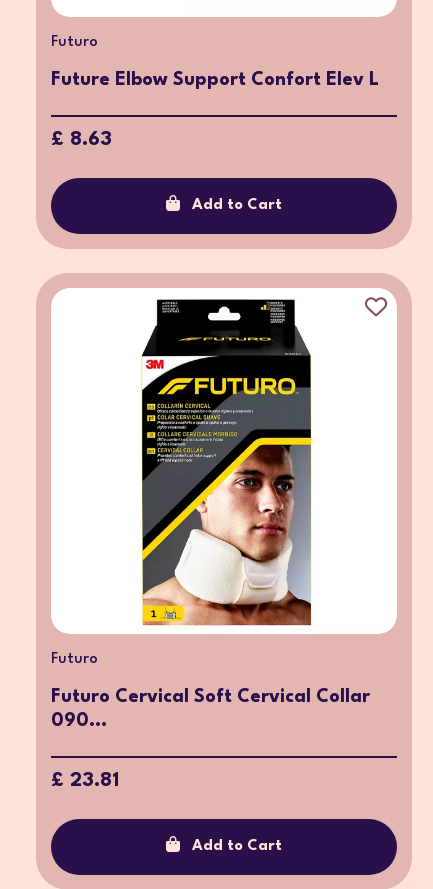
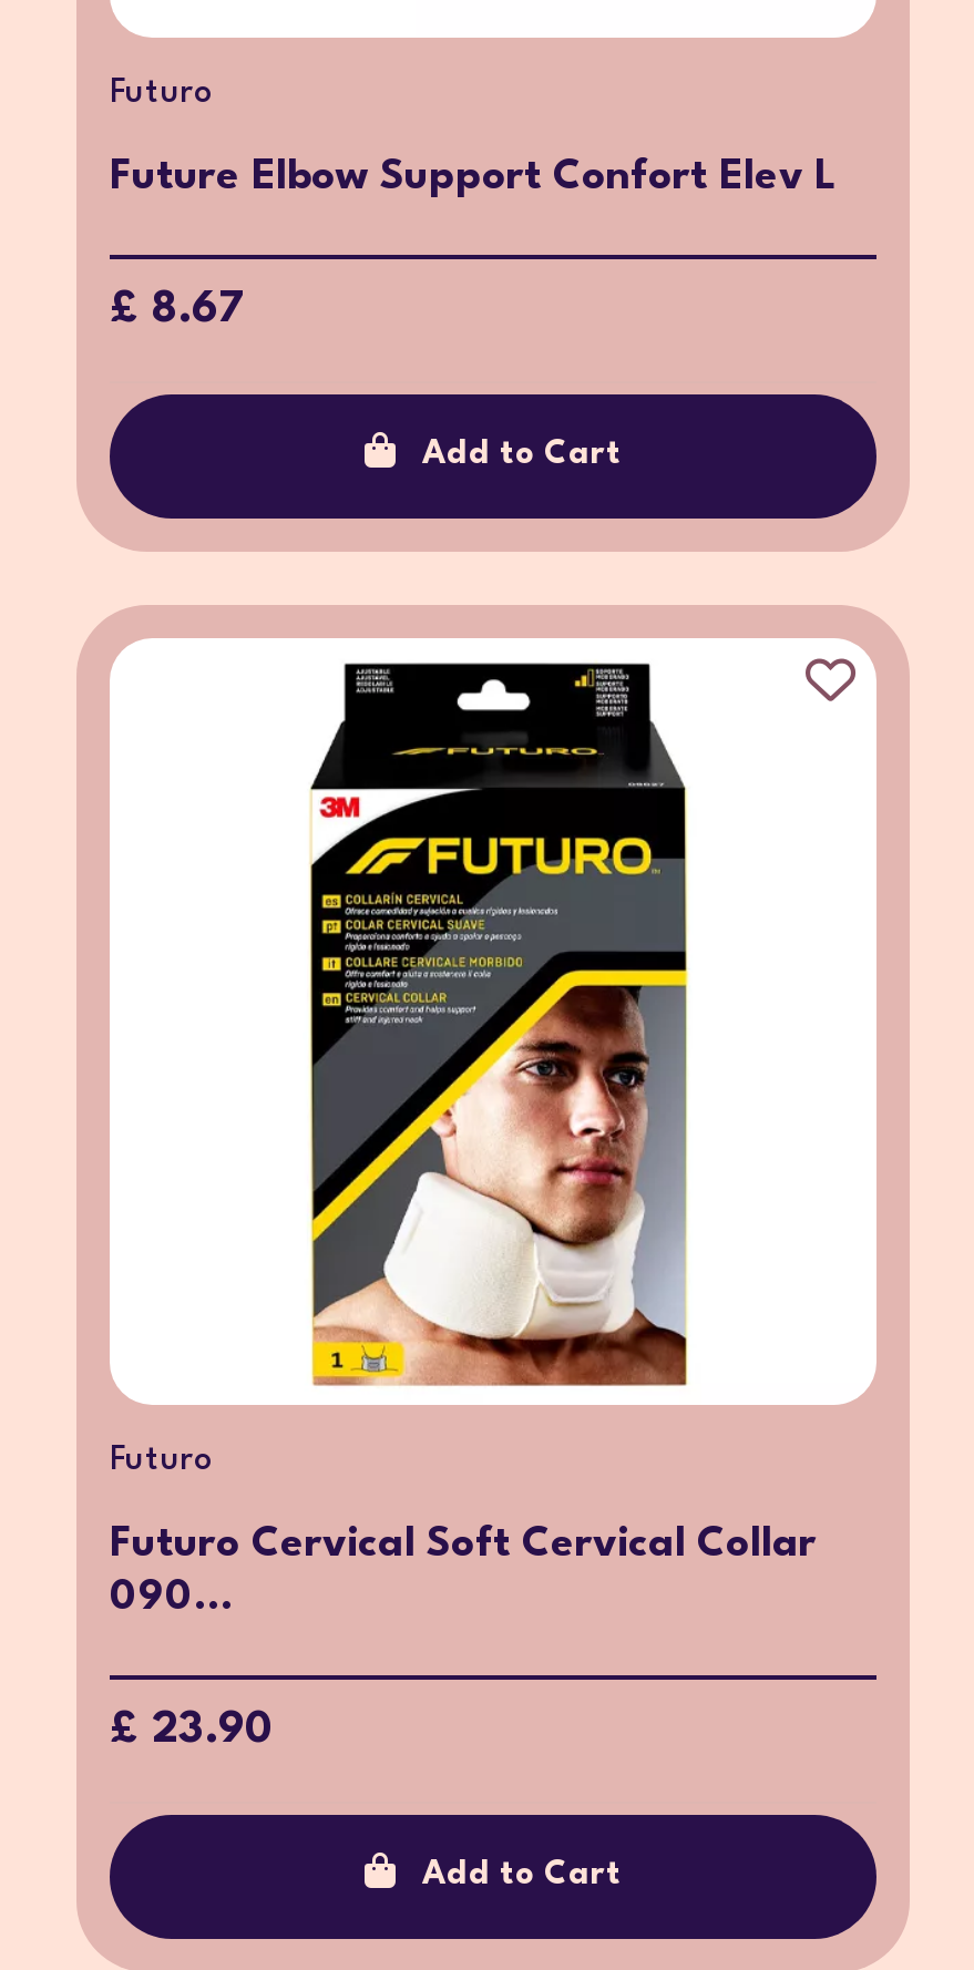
[51,129,112,149] £ 8.63 -> [110,287,245,331] £ 8.67
[51,770,119,790] £ 23.81 -> [110,1707,274,1752] £ 23.90

